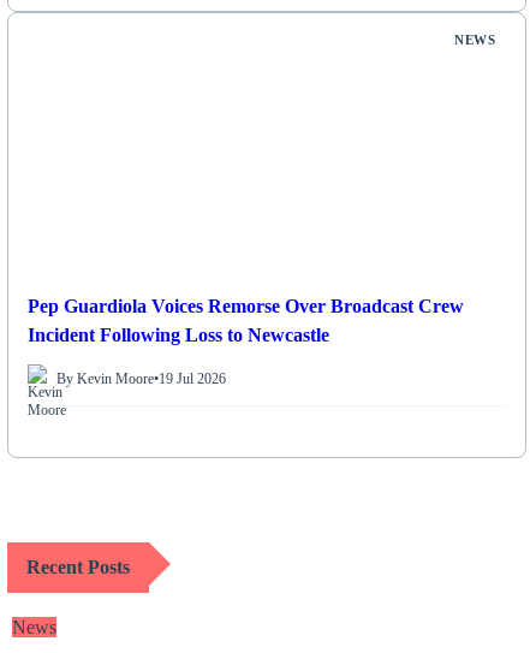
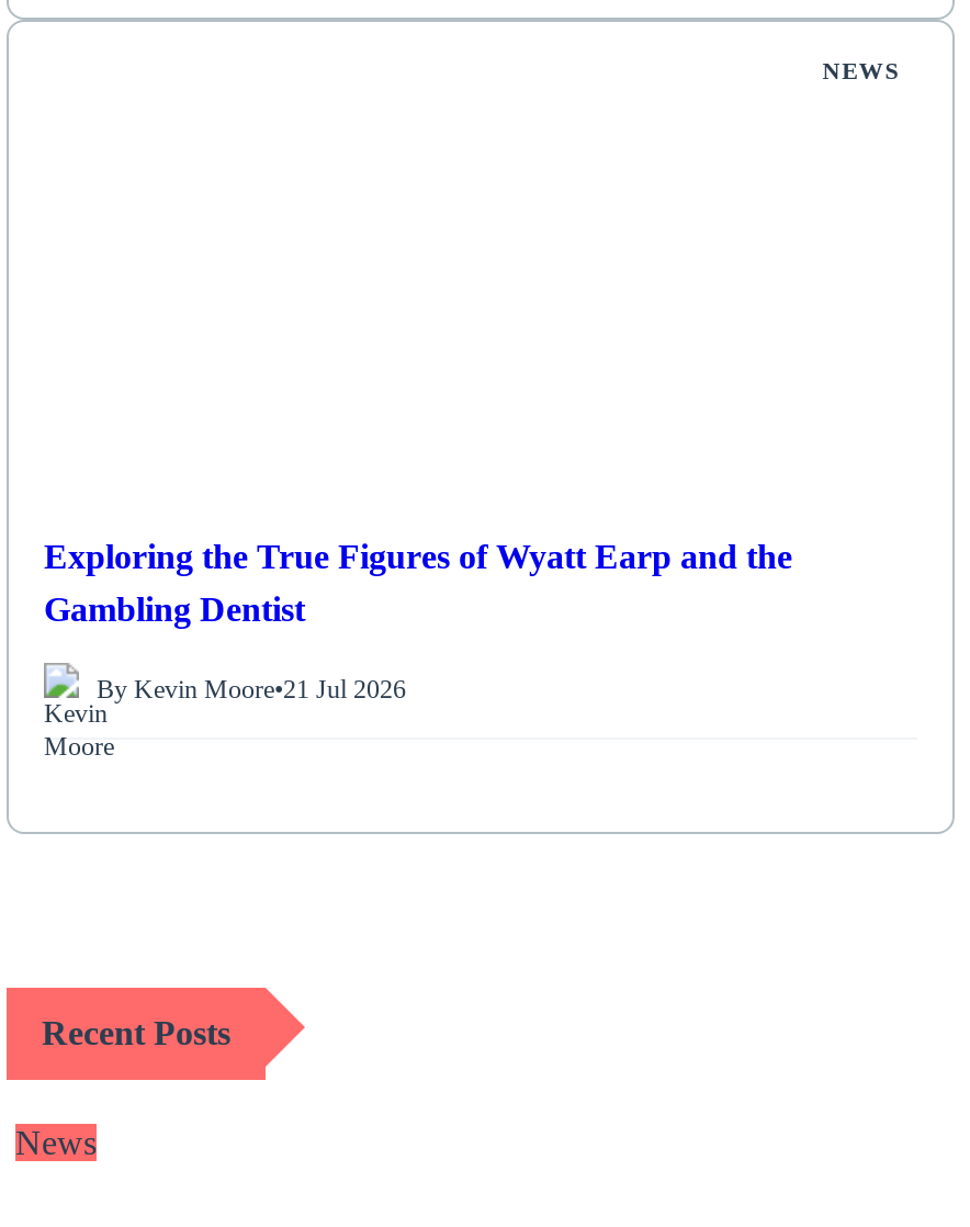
[28,296,464,346] Pep Guardiola Voices Remorse Over Broadcast Crew | Incident Following Loss to Newcastle -> [44,538,792,628] Exploring the True Figures of Wyatt Earp and the | Gambling Dentist
[56,370,226,387] By Kevin Moore•19 Jul 2026 -> [97,673,406,704] By Kevin Moore•21 Jul 2026

